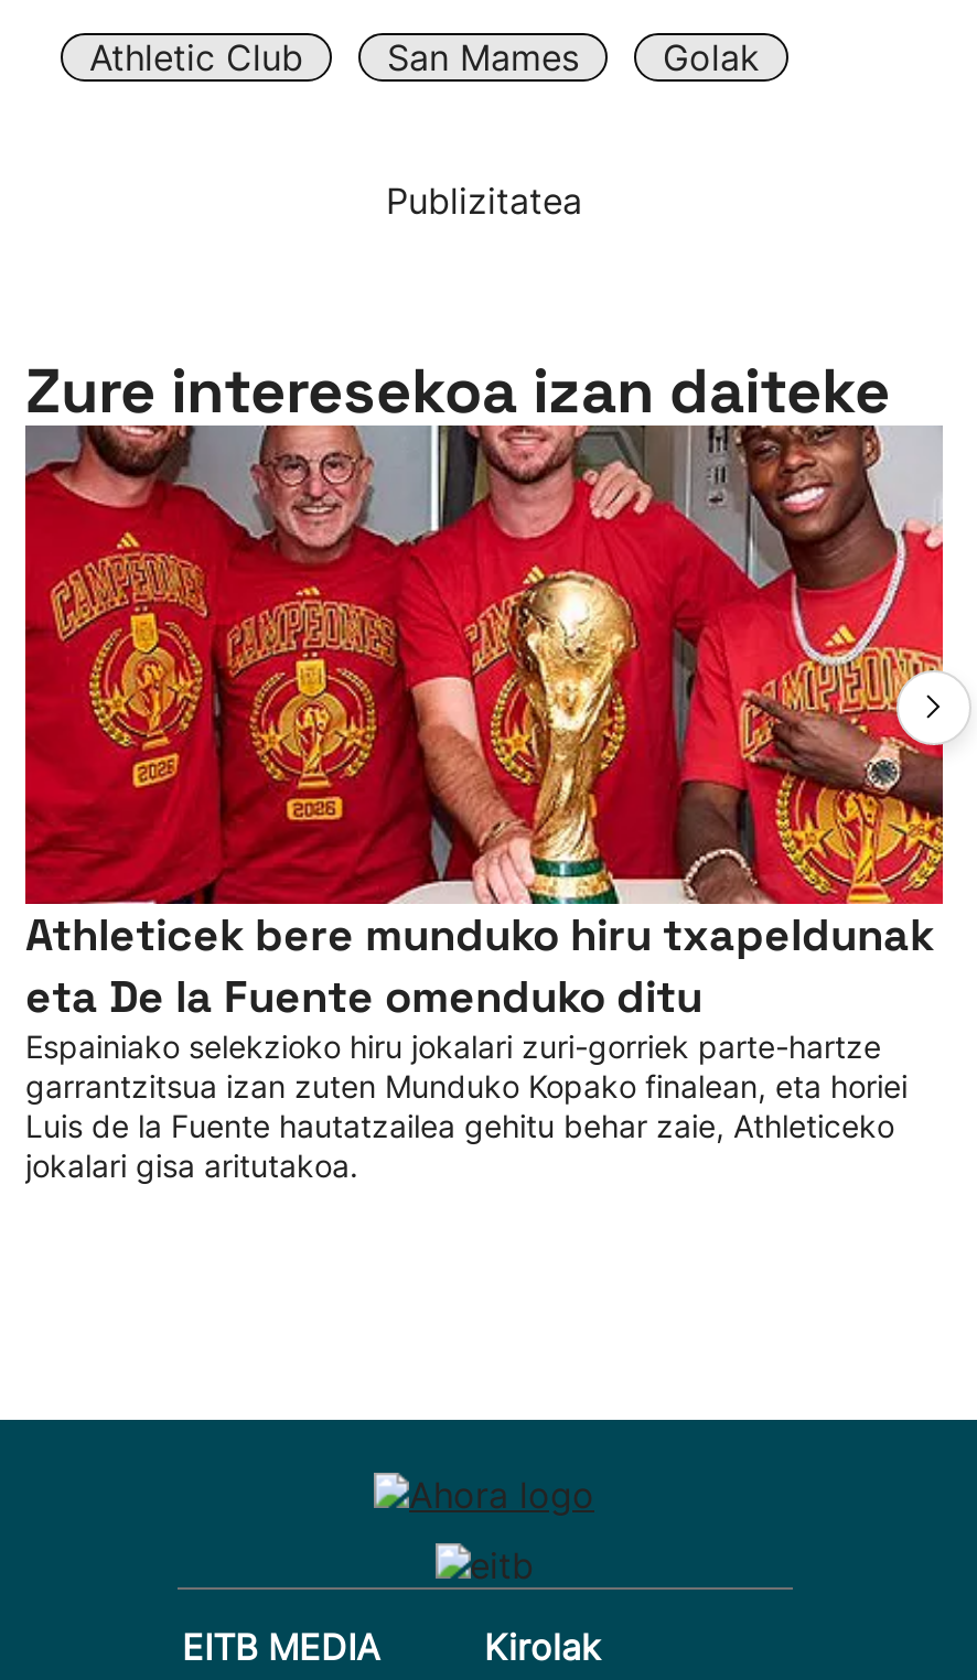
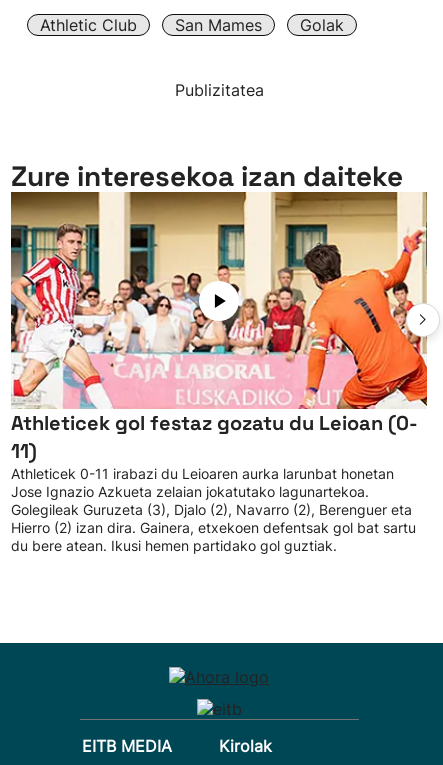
[23,426,945,1184] [image] | Athleticek bere munduko hiru txapeldunak | eta De la Fuente omenduko ditu | Espainiako selekzioko hiru jokalari zuri-gorriek parte-hartze | garrantzitsua izan zuten Munduko Kopako finalean, eta horiei | Luis de la Fuente hautatzailea gehitu behar zaie, Athleticeko | jokalari gisa aritutakoa. -> [10,192,428,554] [image] | Athleticek gol festaz gozatu du Leioan (0- | 11) | Athleticek 0-11 irabazi du Leioaren aurka larunbat honetan | Jose Ignazio Azkueta zelaian jokatutako lagunartekoa. | Golegileak Guruzeta (3), Djalo (2), Navarro (2), Berenguer eta | Hierro (2) izan dira. Gainera, etxekoen defentsak gol bat sartu | du bere atean. Ikusi hemen partidako gol guztiak.

